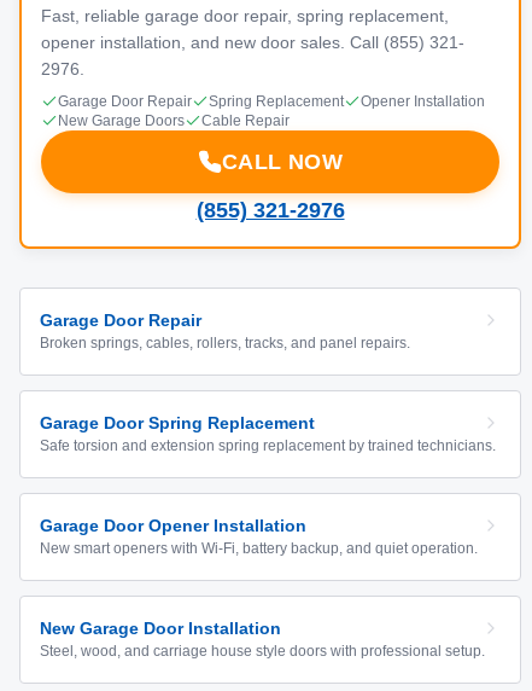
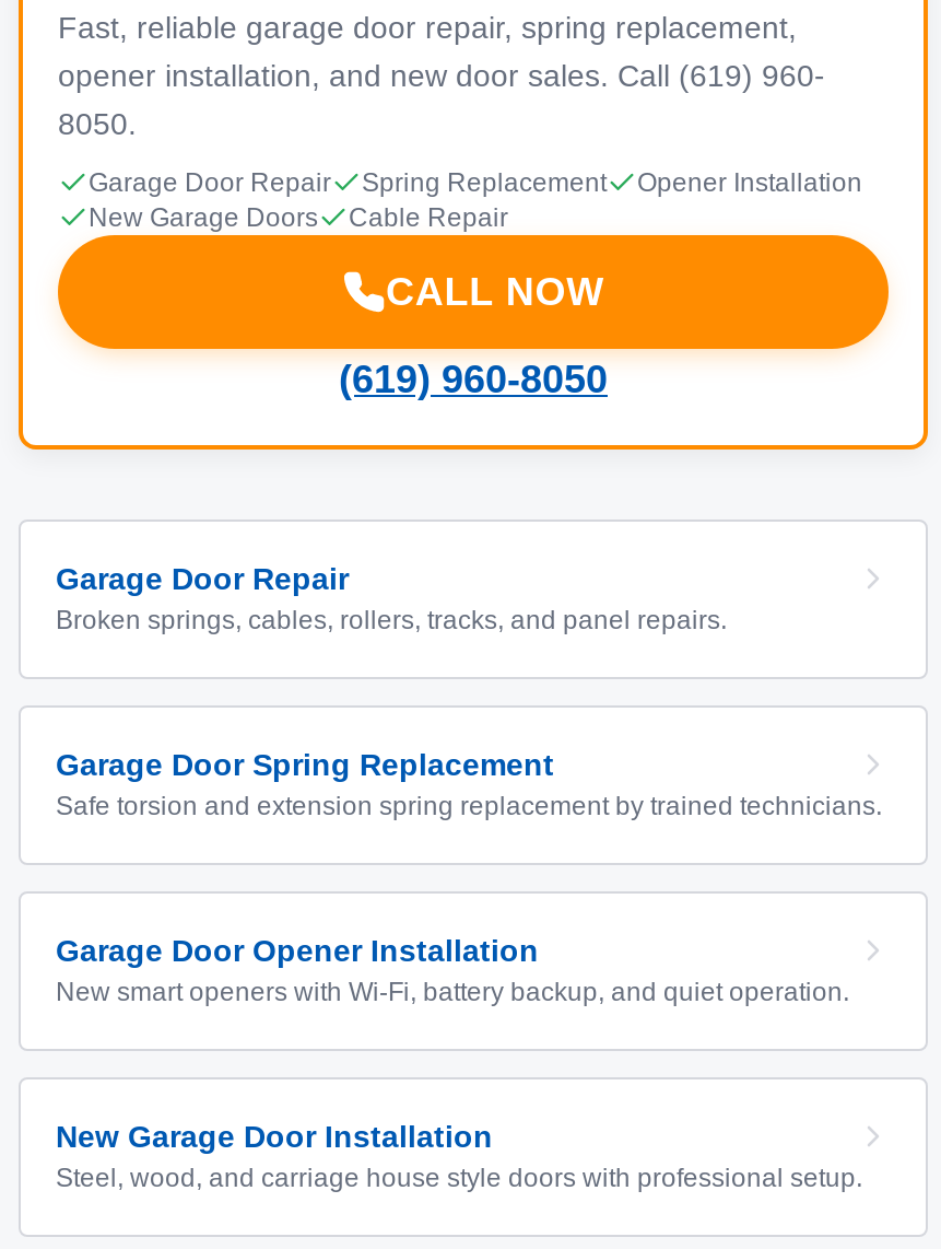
[41,33,464,52] opener installation, and new door sales. Call (855) 321- -> [58,58,825,93] opener installation, and new door sales. Call (619) 960-
[41,59,84,79] 2976. -> [58,106,137,141] 8050.
[196,198,344,222] (855) 321-2976 -> [339,358,608,401] (619) 960-8050

